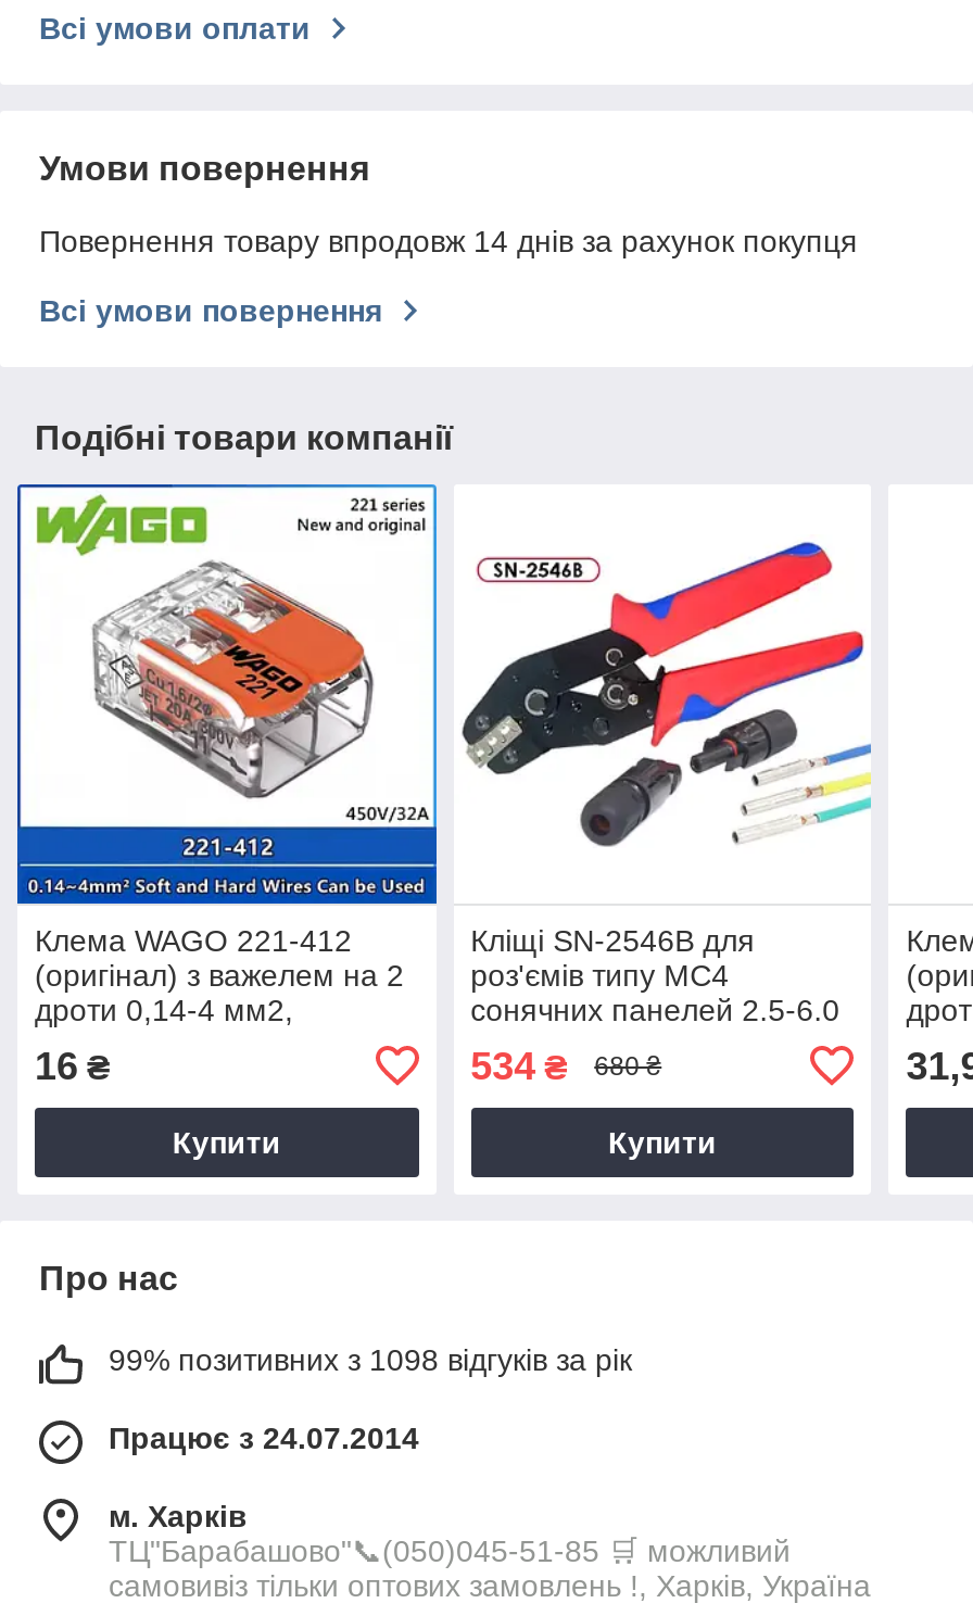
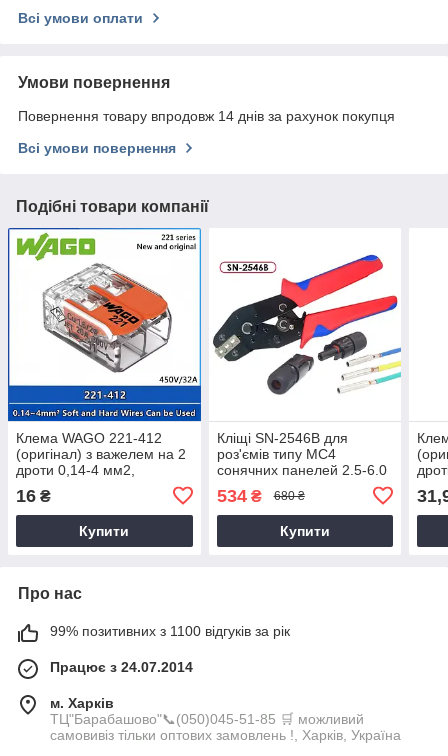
[109,1342,632,1377] 99% позитивних з 1098 відгуків за рік -> [50,623,290,639] 99% позитивних з 1100 відгуків за рік

